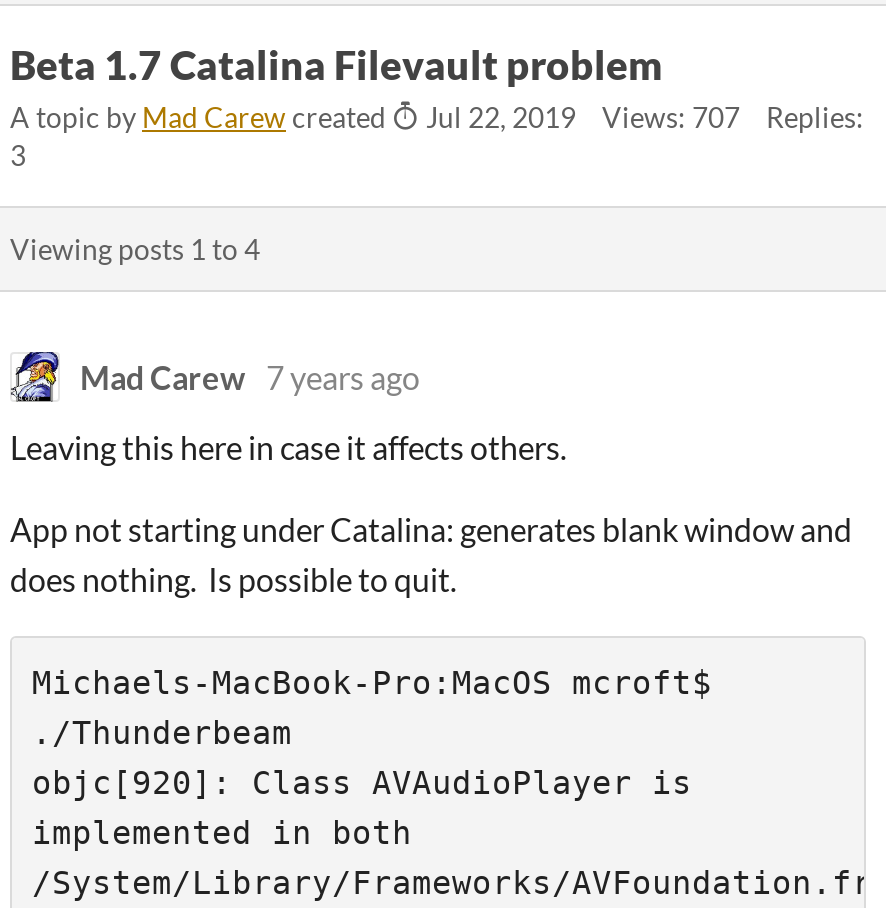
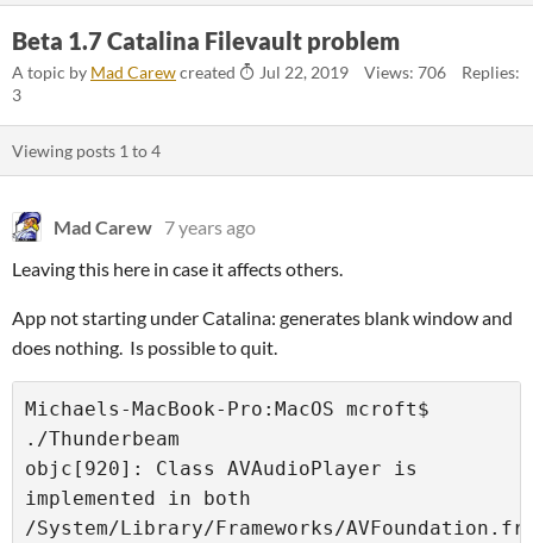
[10,99,864,133] A topic by Mad Carew created Jul 22, 2019 Views: 707 Replies: -> [12,61,520,82] A topic by Mad Carew created Jul 22, 2019 Views: 706 Replies:

